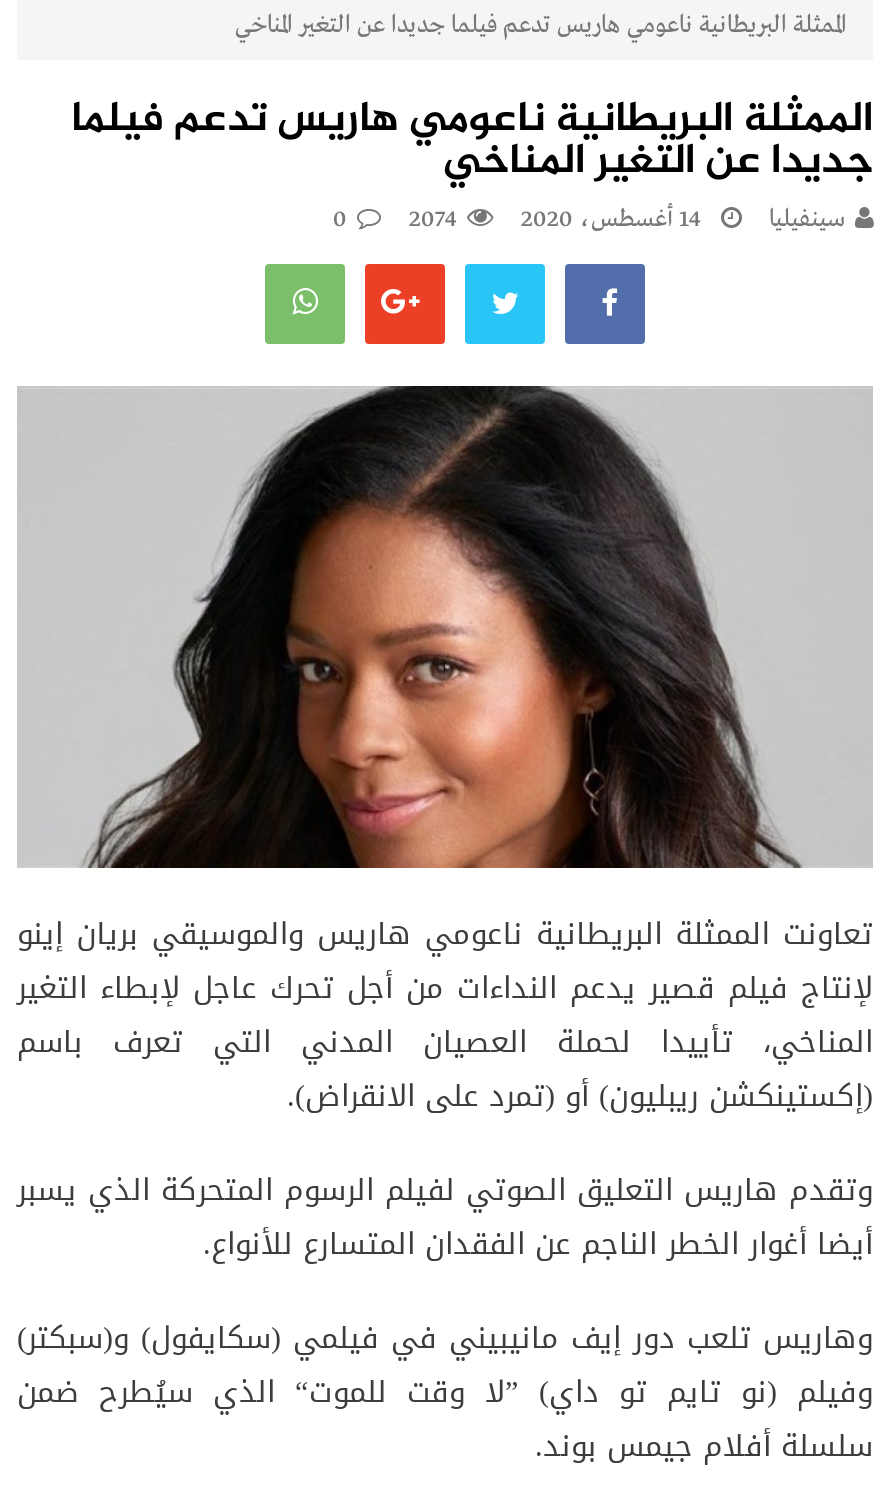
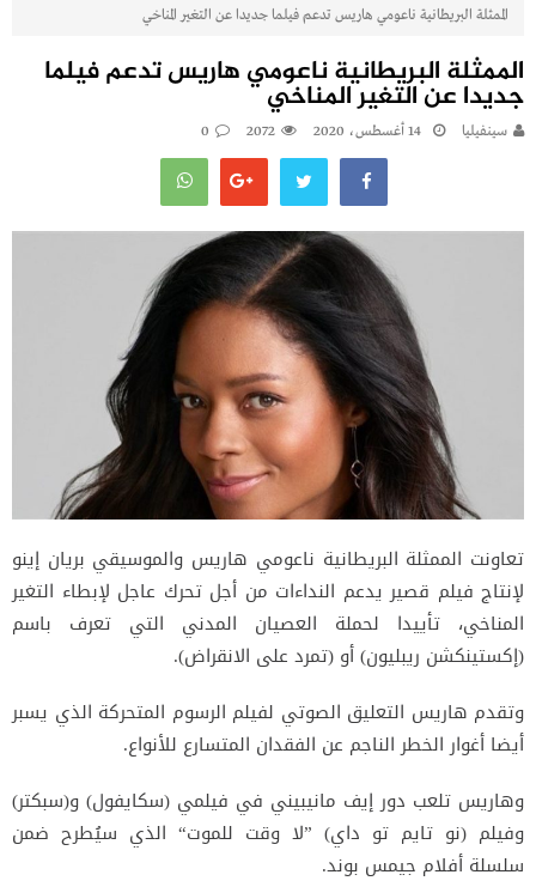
[333,204,457,236] 0 2074 -> [201,122,275,141] 0 2072

